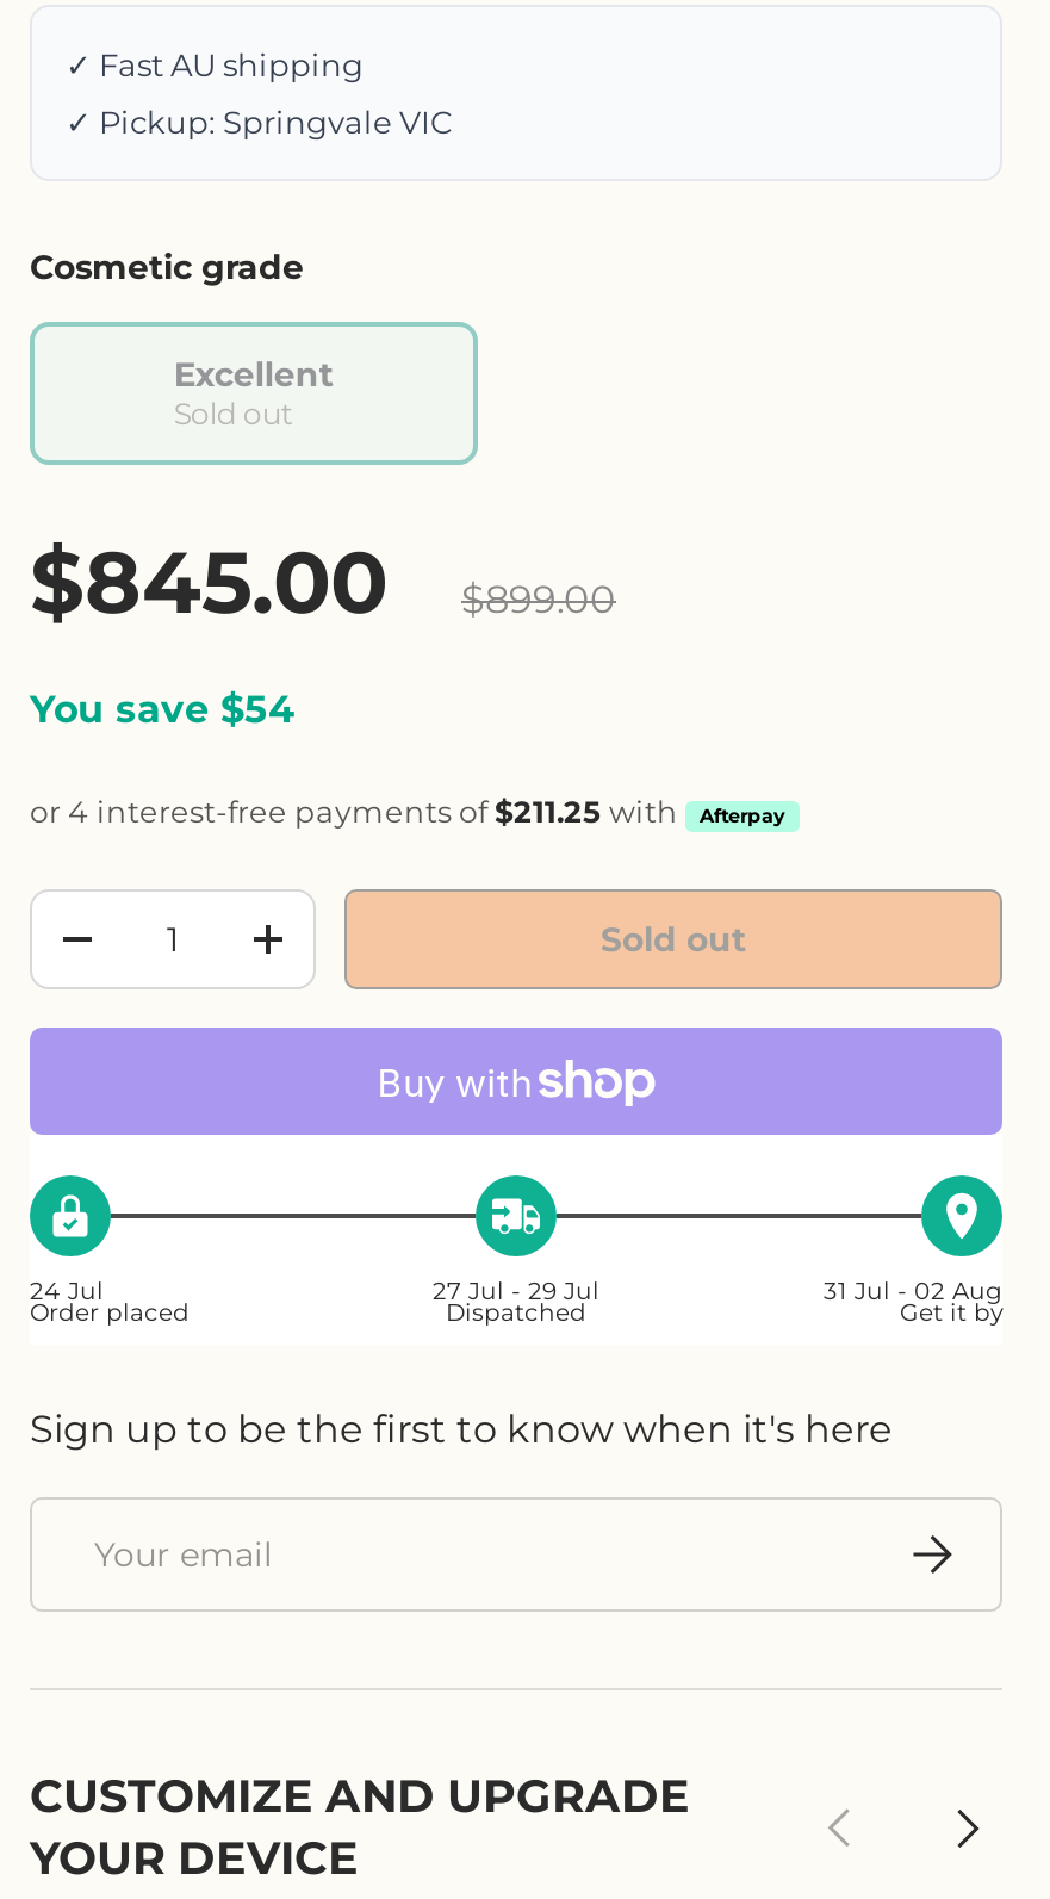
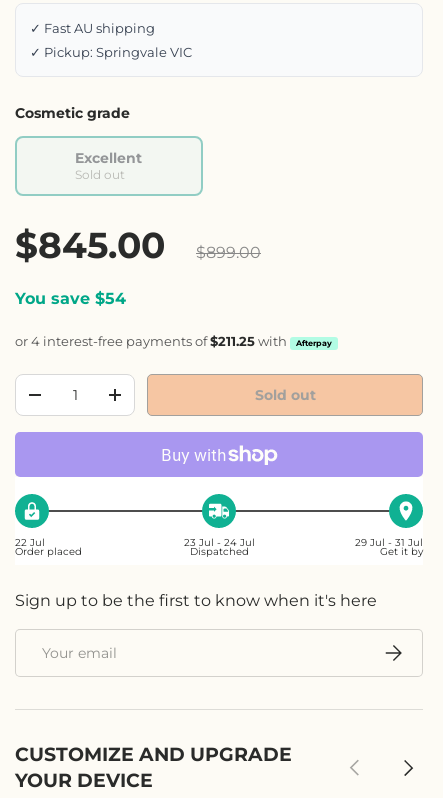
[30,1276,104,1307] 24 Jul -> [15,536,45,549] 22 Jul
[433,1276,599,1307] 27 Jul - 29 Jul -> [183,536,254,549] 23 Jul - 24 Jul
[824,1276,1002,1307] 31 Jul - 02 Aug -> [355,536,423,549] 29 Jul - 31 Jul

